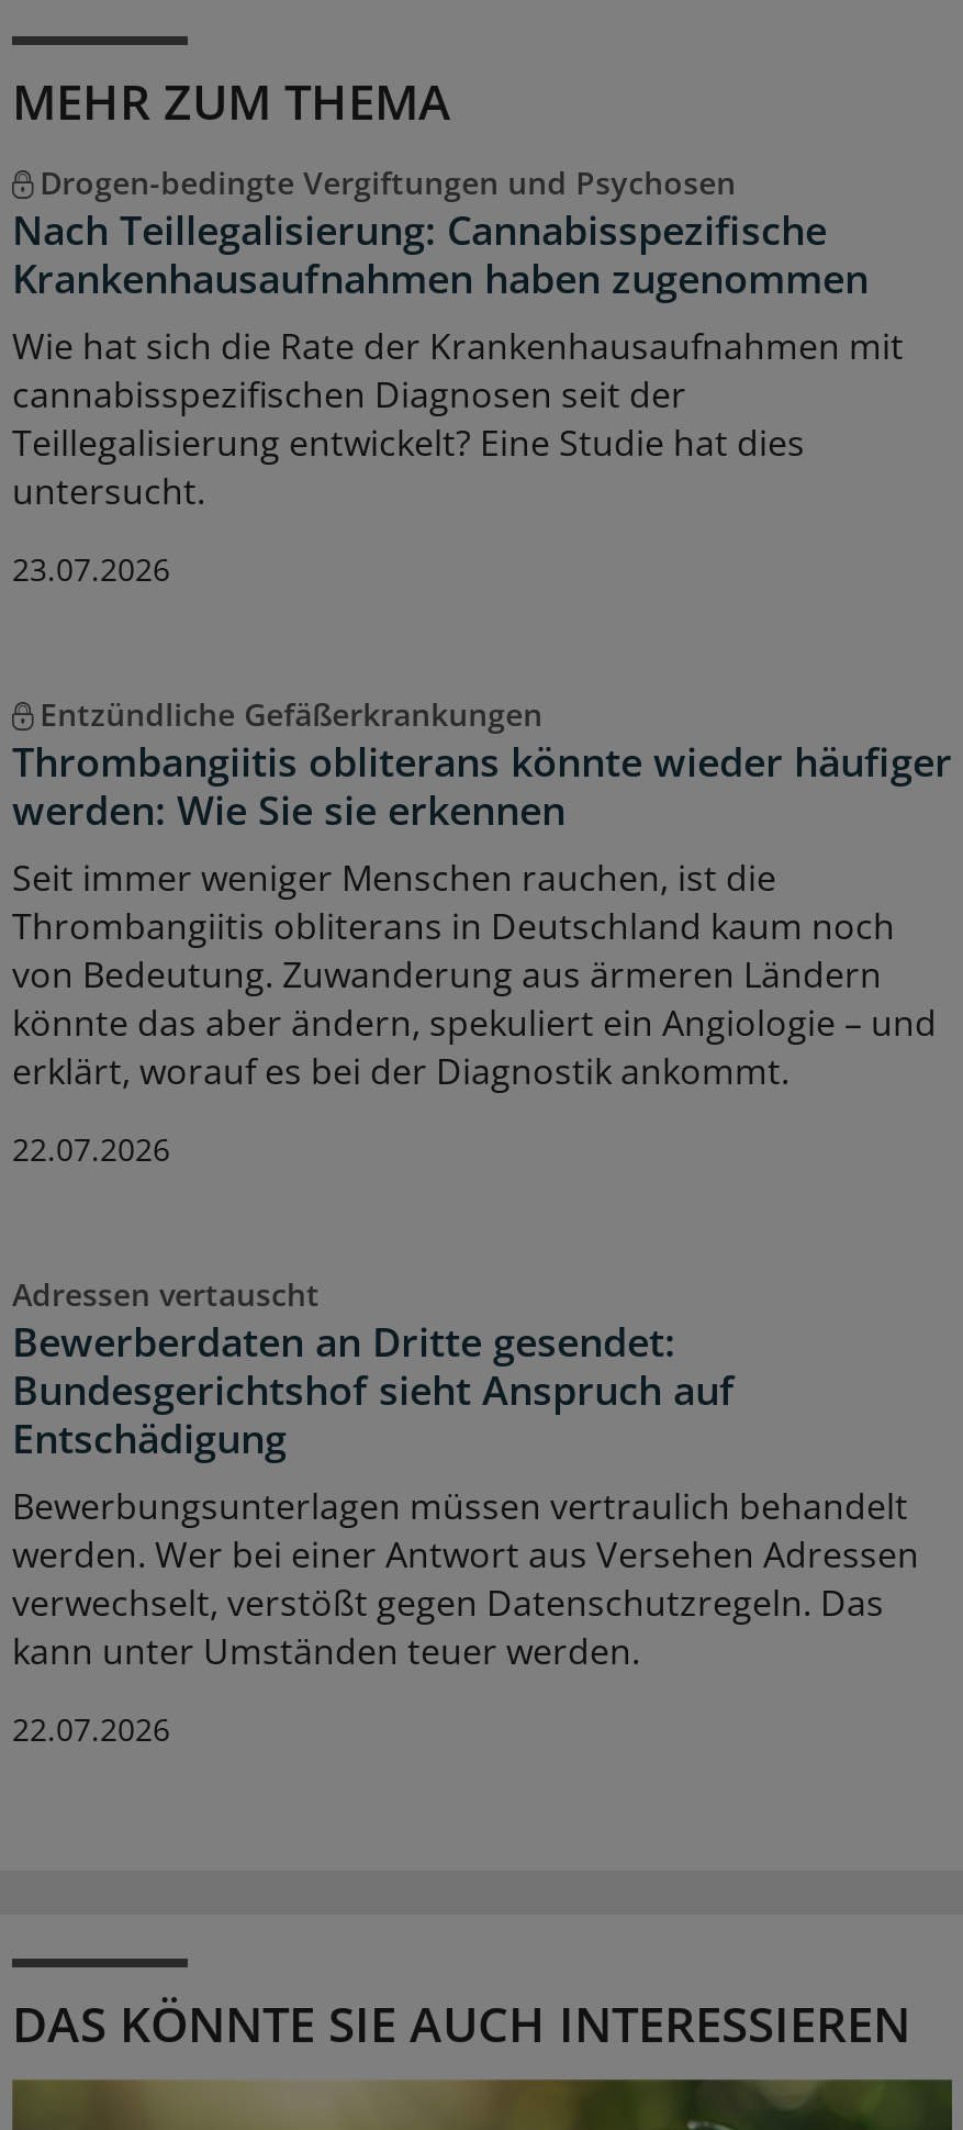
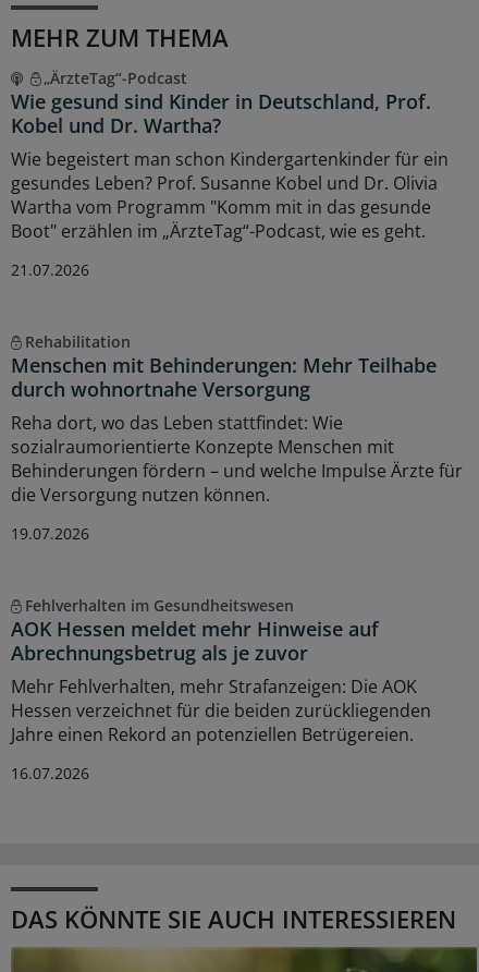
[12,161,904,515] Drogen-bedingte Vergiftungen und Psychosen | Nach Teillegalisierung: Cannabisspezifische | Krankenhausaufnahmen haben zugenommen | Wie hat sich die Rate der Krankenhausaufnahmen mit | cannabisspezifischen Diagnosen seit der | Teillegalisierung entwickelt? Eine Studie hat dies | untersucht. -> [11,67,449,243] „ÄrzteTag“-Podcast | Wie gesund sind Kinder in Deutschland, Prof. | Kobel und Dr. Wartha? | Wie begeistert man schon Kindergartenkinder für ein | gesundes Leben? Prof. Susanne Kobel und Dr. Olivia | Wartha vom Programm "Komm mit in das gesunde | Boot" erzählen im „ÄrzteTag“-Podcast, wie es geht.
[12,547,170,589] 23.07.2026 -> [11,259,89,280] 21.07.2026
[12,692,952,1095] Entzündliche Gefäßerkrankungen | Thrombangiitis obliterans könnte wieder häufiger | werden: Wie Sie sie erkennen | Seit immer weniger Menschen rauchen, ist die | Thrombangiitis obliterans in Deutschland kaum noch | von Bedeutung. Zuwanderung aus ärmeren Ländern | könnte das aber ändern, spekuliert ein Angiologie – und | erklärt, worauf es bei der Diagnostik ankommt. -> [11,331,463,506] Rehabilitation | Menschen mit Behinderungen: Mehr Teilhabe | durch wohnortnahe Versorgung | Reha dort, wo das Leben stattfindet: Wie | sozialraumorientierte Konzepte Menschen mit | Behinderungen fördern – und welche Impulse Ärzte für | die Versorgung nutzen können.
[12,1128,170,1169] 22.07.2026 -> [11,523,89,543] 19.07.2026
[12,1273,919,1675] Adressen vertauscht | Bewerberdaten an Dritte gesendet: | Bundesgerichtshof sieht Anspruch auf | Entschädigung | Bewerbungsunterlagen müssen vertraulich behandelt | werden. Wer bei einer Antwort aus Versehen Adressen | verwechselt, verstößt gegen Datenschutzregeln. Das | kann unter Umständen teuer werden. -> [11,595,431,746] Fehlverhalten im Gesundheitswesen | AOK Hessen meldet mehr Hinweise auf | Abrechnungsbetrug als je zuvor | Mehr Fehlverhalten, mehr Strafanzeigen: Die AOK | Hessen verzeichnet für die beiden zurückliegenden | Jahre einen Rekord an potenziellen Betrügereien.
[12,1708,170,1749] 22.07.2026 -> [11,762,89,783] 16.07.2026

